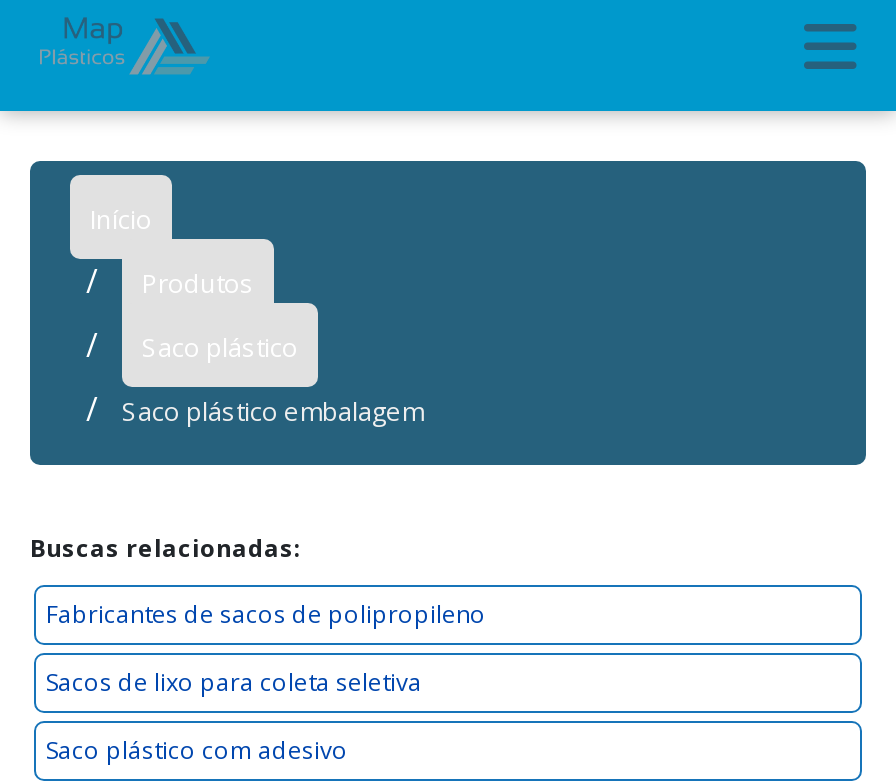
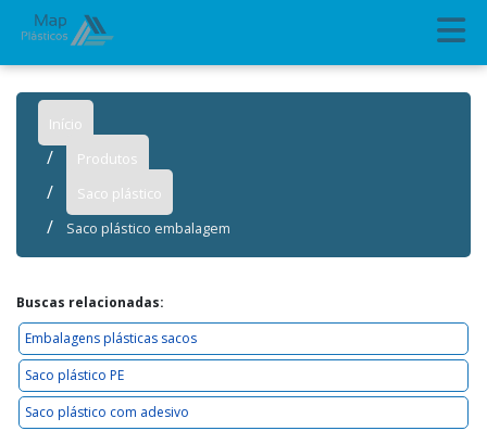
[46,597,486,631] Fabricantes de sacos de polipropileno -> [25,329,197,347] Embalagens plásticas sacos
[46,665,422,699] Sacos de lixo para coleta seletiva -> [25,366,124,384] Saco plástico PE

